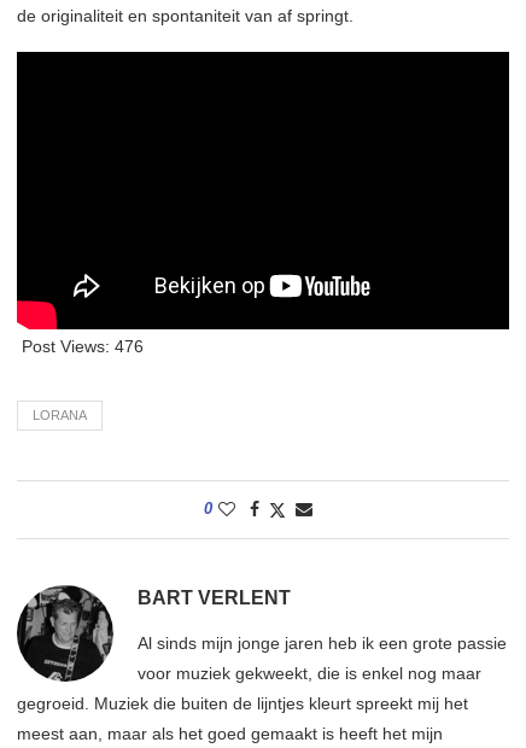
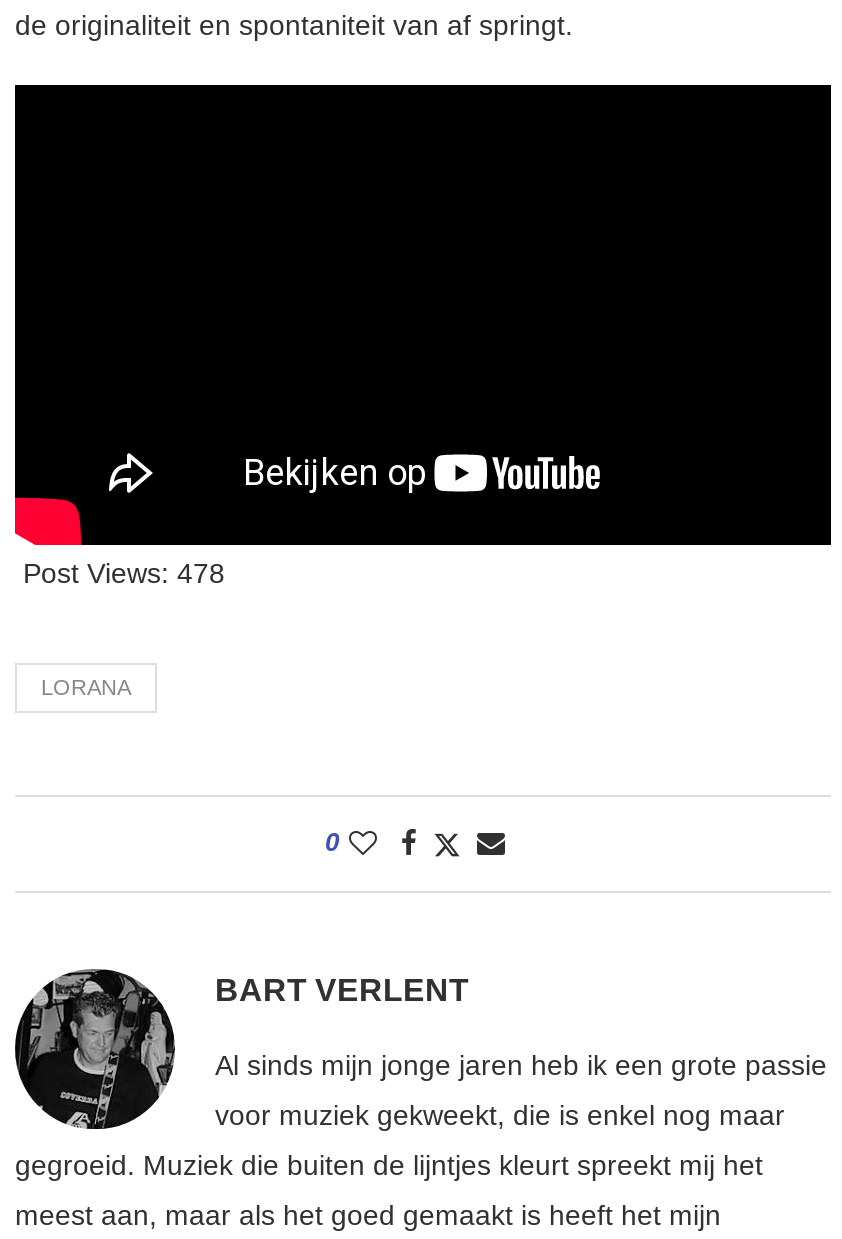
[22,336,144,356] Post Views: 476 -> [23,557,225,589] Post Views: 478

